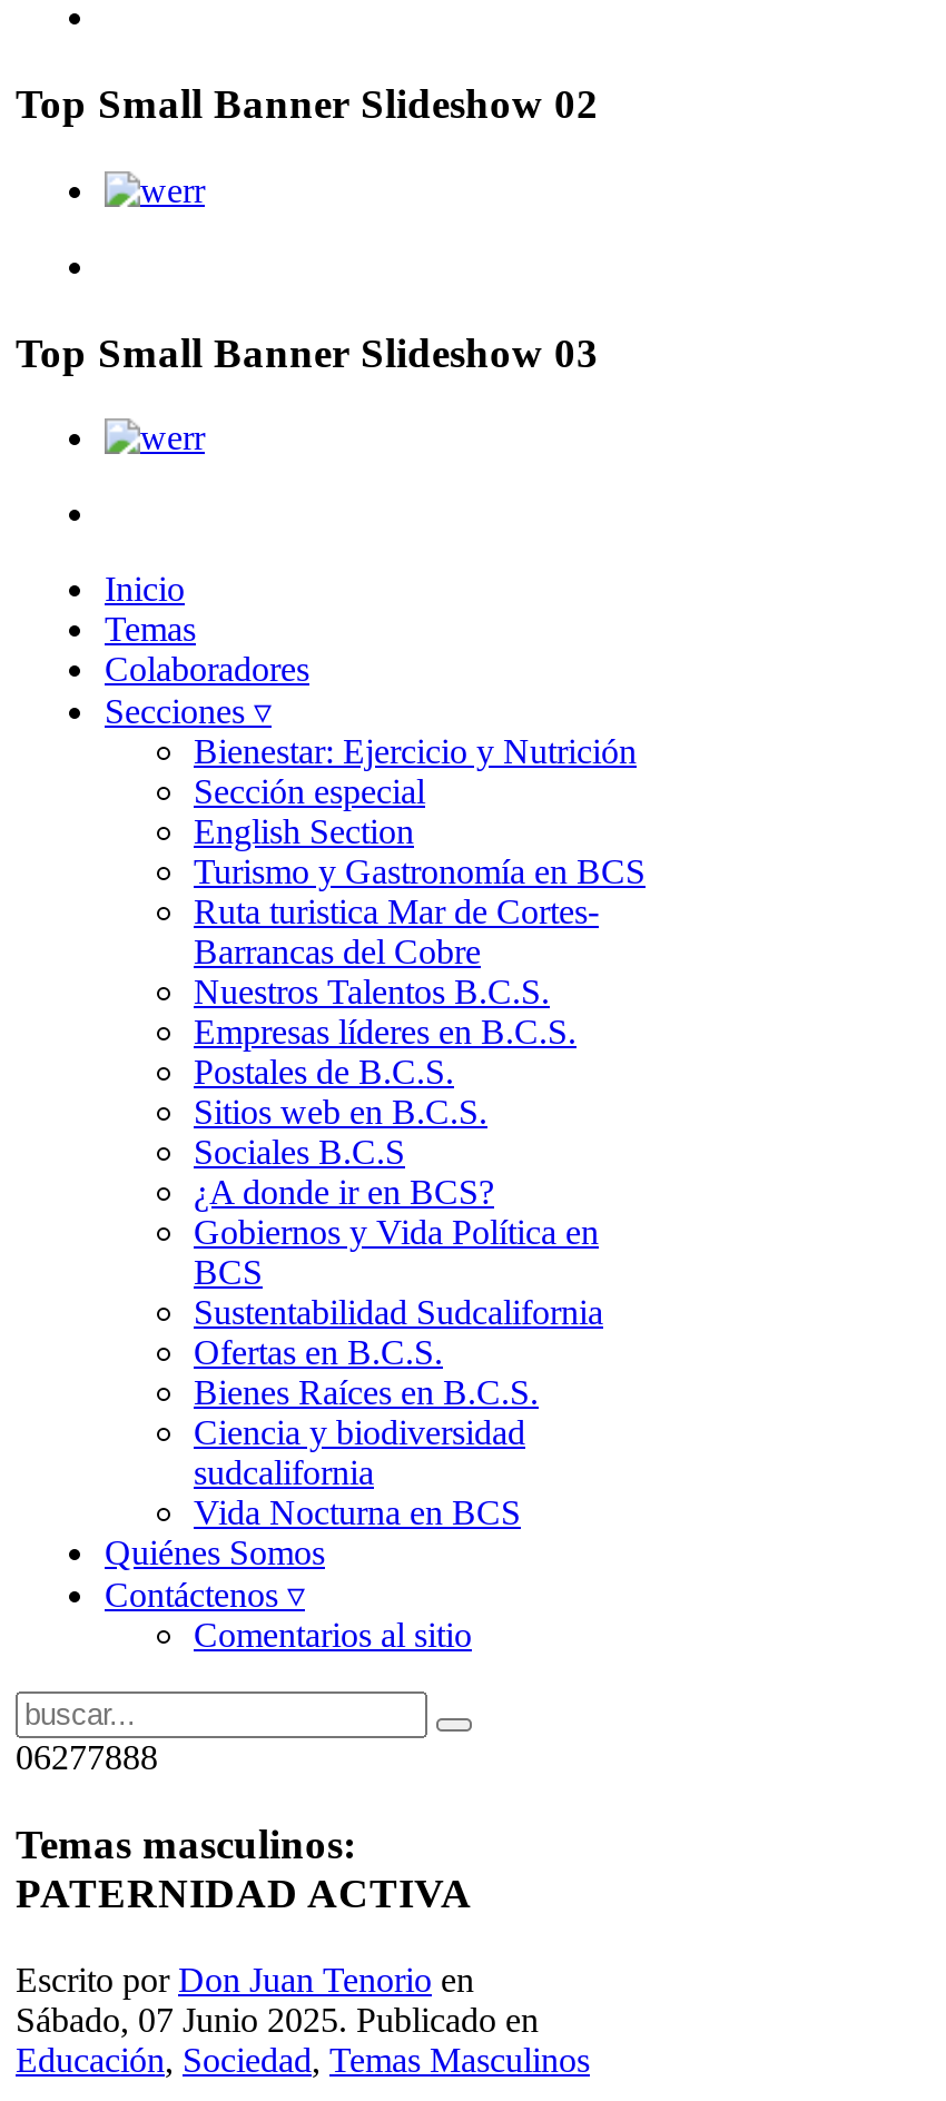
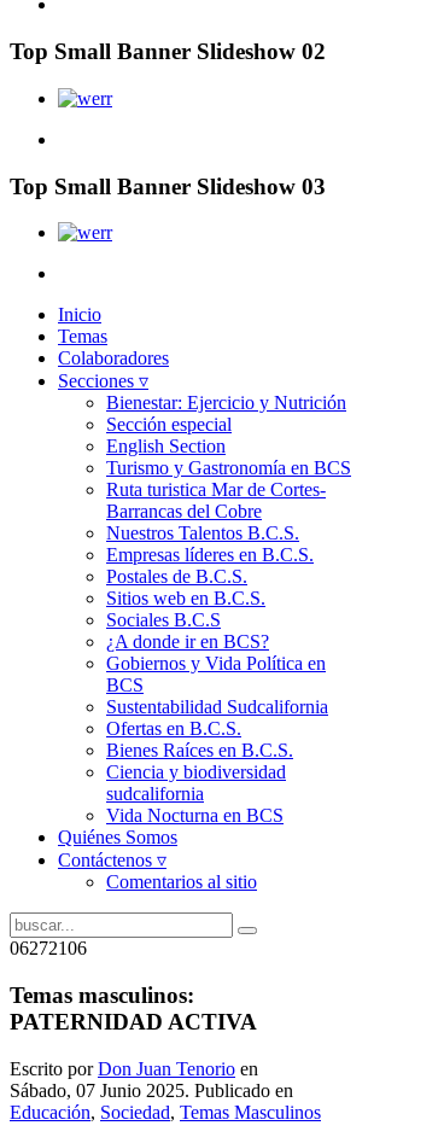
[16,1739,158,1777] 06277888 -> [10,938,87,959] 06272106

